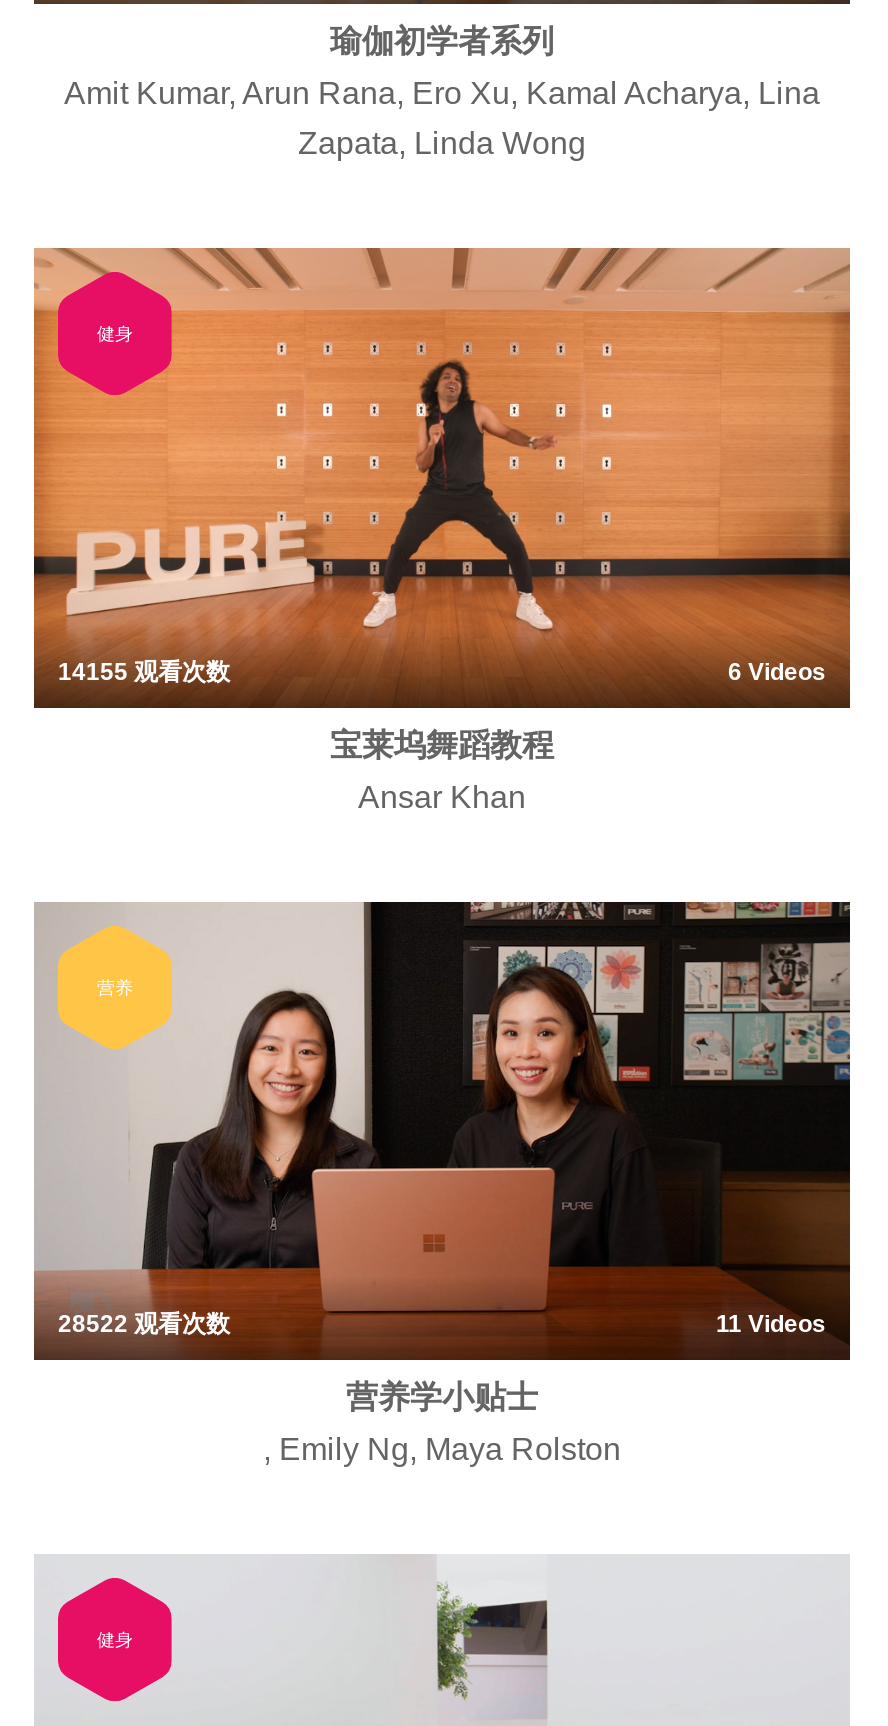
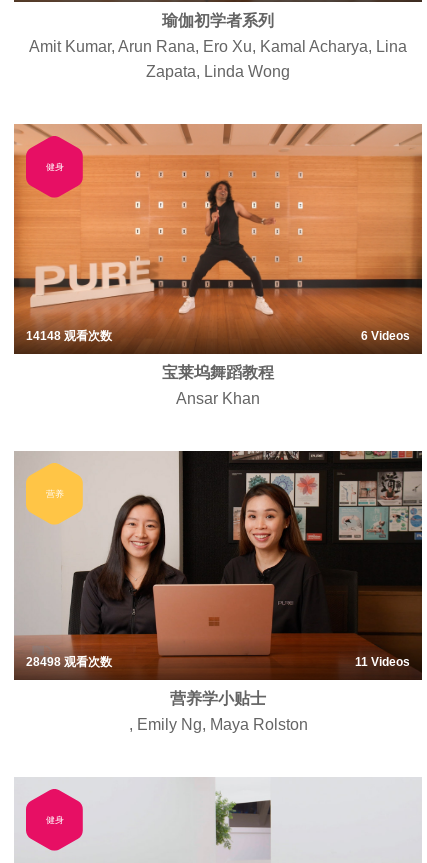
[58,657,230,685] 14155观看次数 -> [26,328,112,342] 14148观看次数
[58,1310,230,1338] 28522观看次数 -> [26,655,112,669] 28498观看次数

